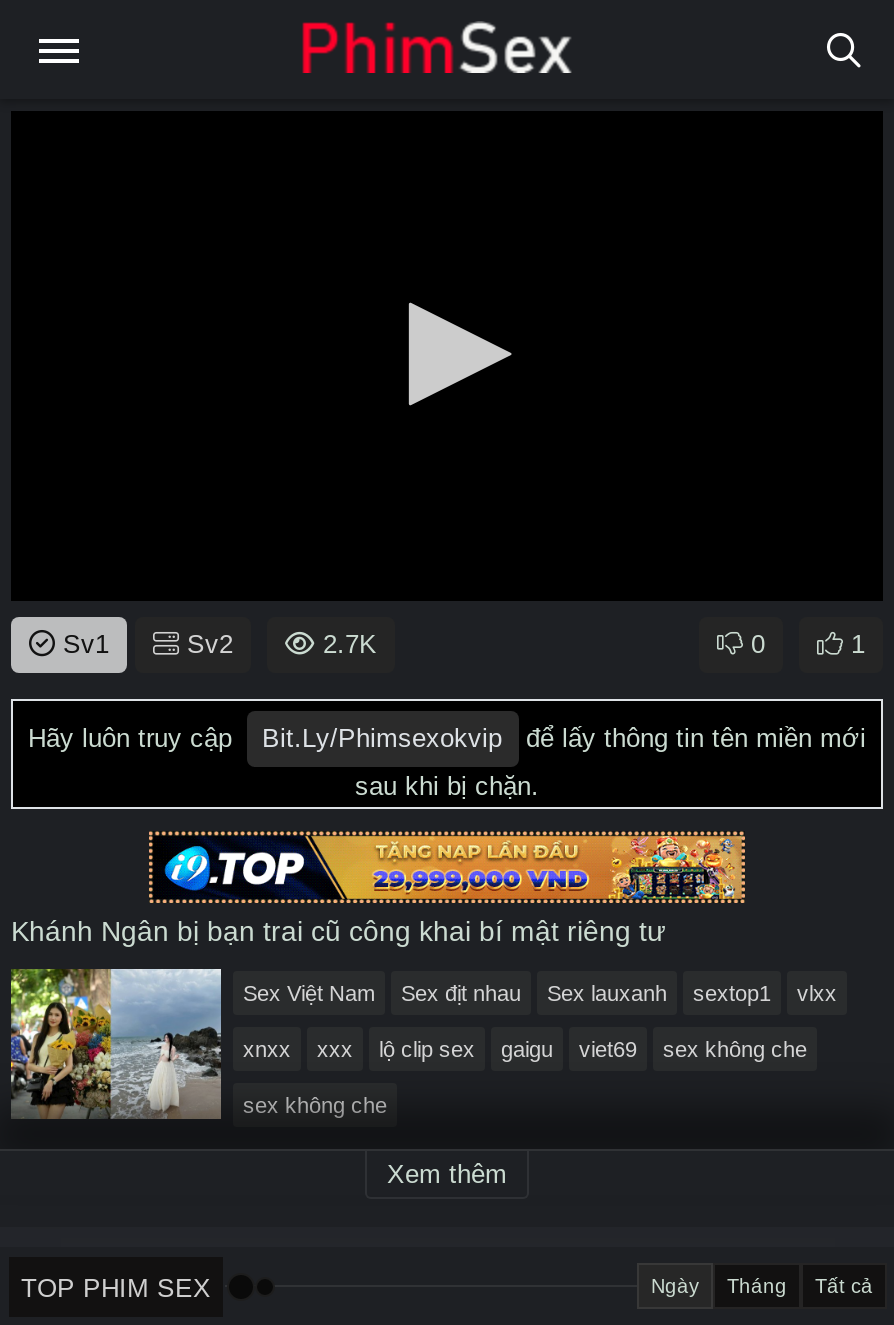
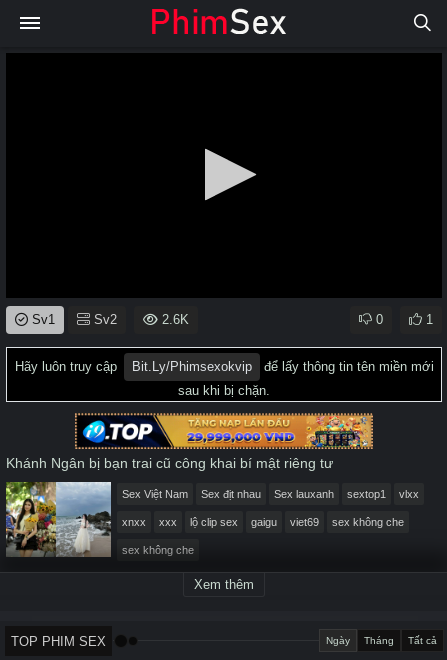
[315,628,377,658] 2.7K -> [158,312,189,327] 2.6K

